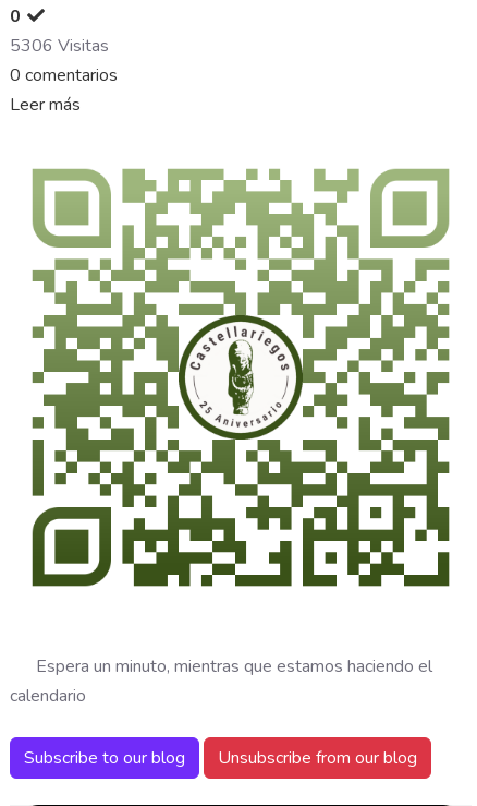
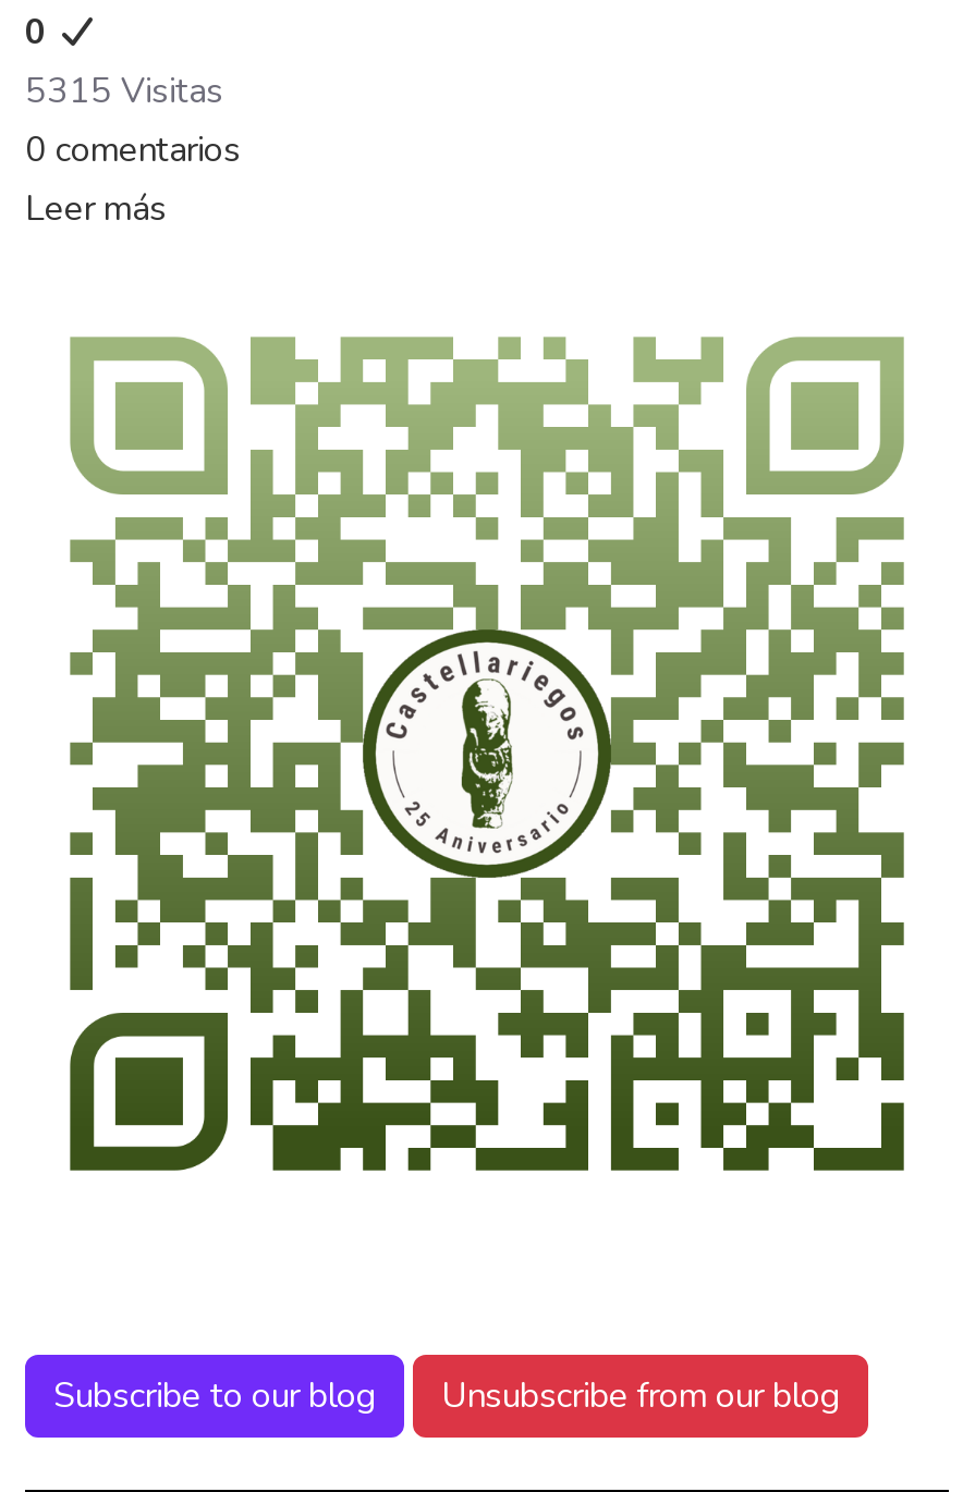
[10,34,109,58] 5306 Visitas -> [25,68,223,116] 5315 Visitas
[10,655,432,708] Espera un minuto, mientras que estamos haciendo el | calendario -> none

